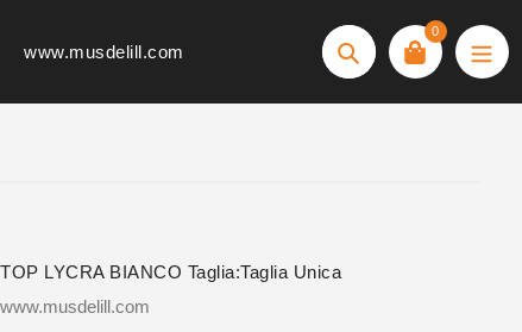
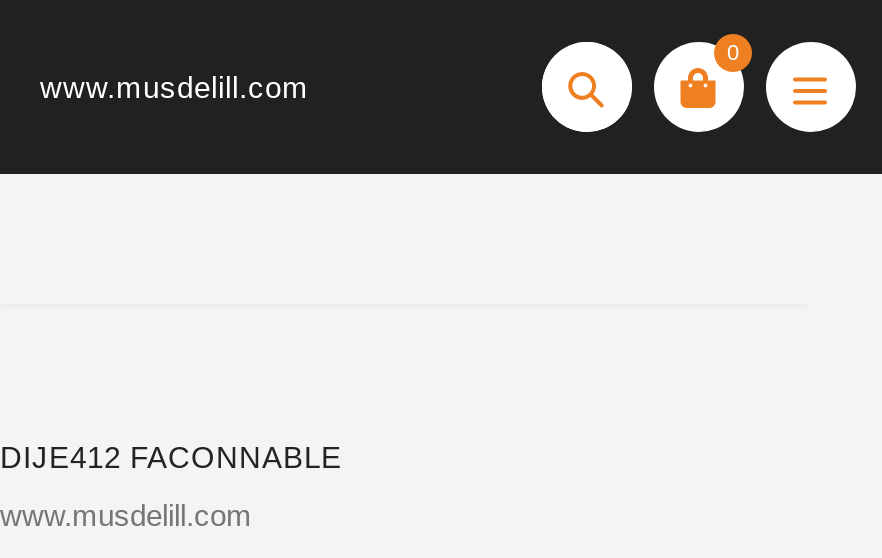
[0,262,341,282] TOP LYCRA BIANCO Taglia:Taglia Unica -> [0,440,342,474] DIJE412 FACONNABLE

